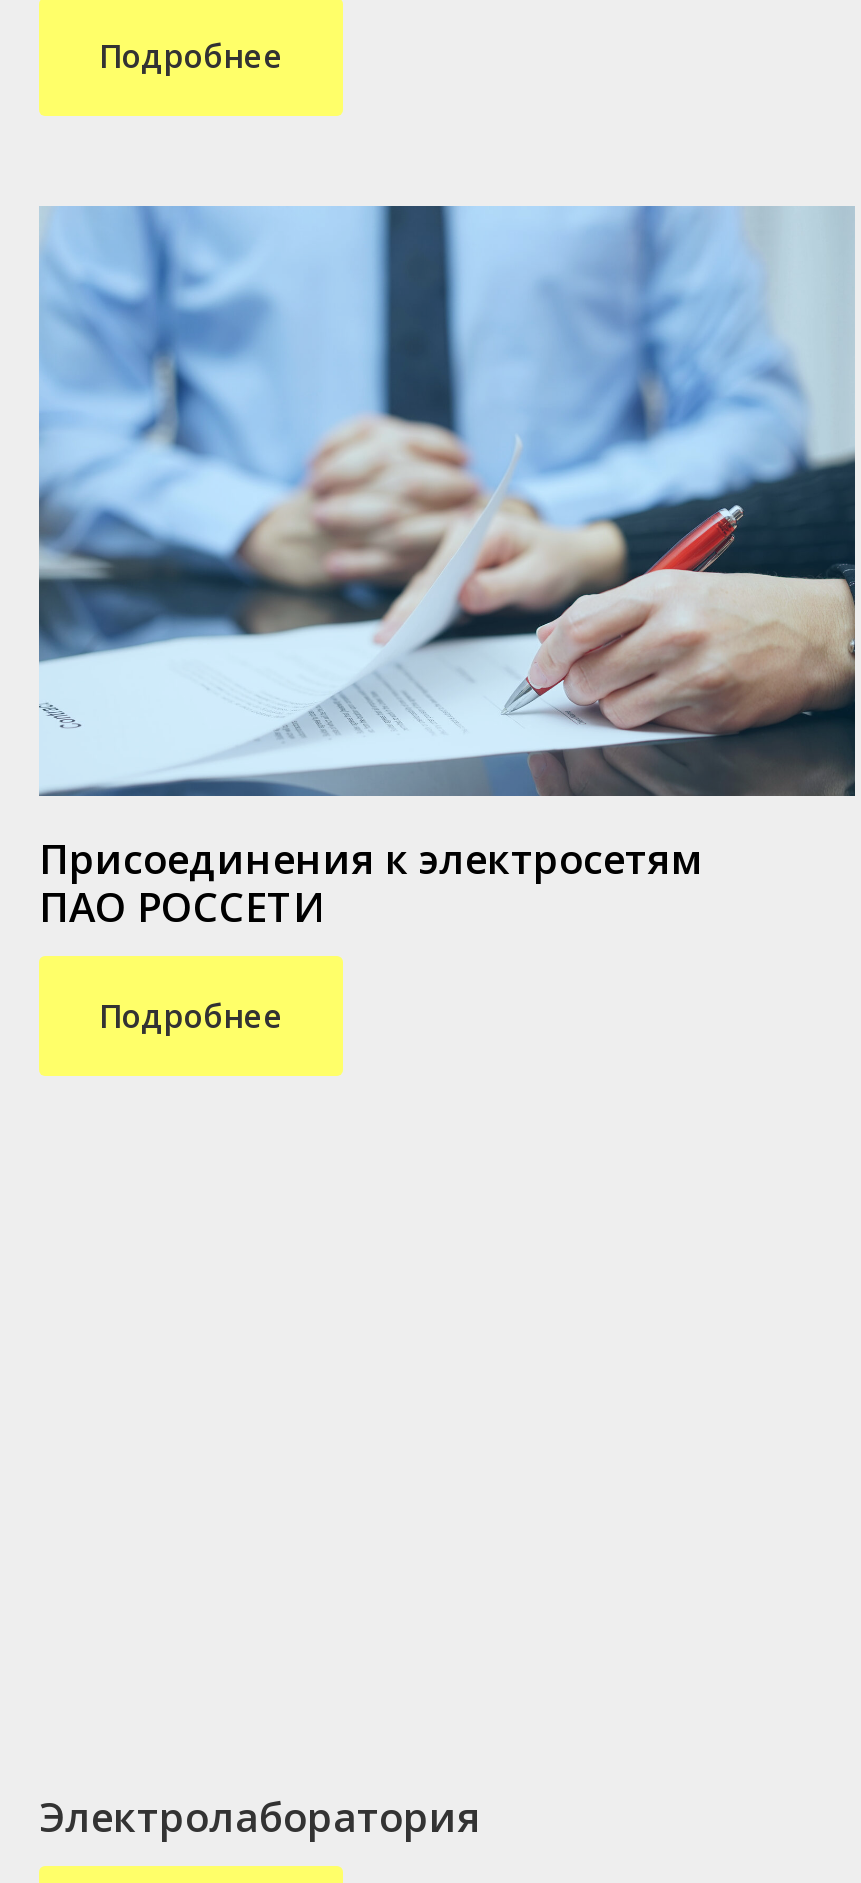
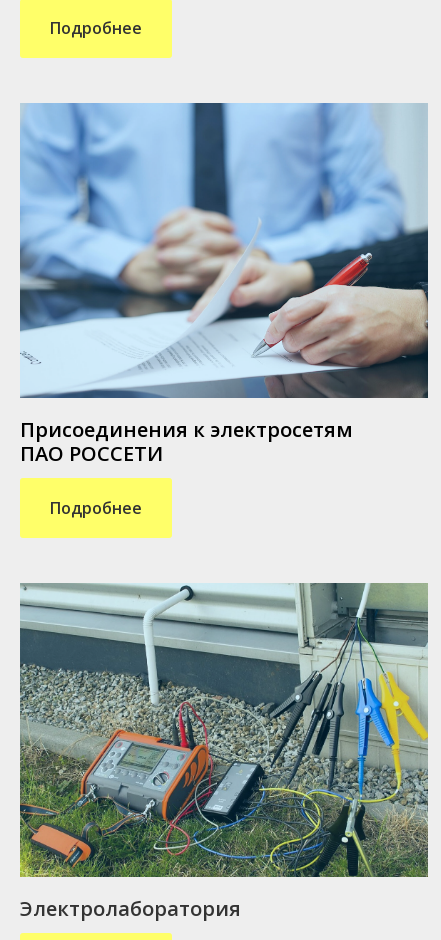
none -> [19,582,429,878] [image]

